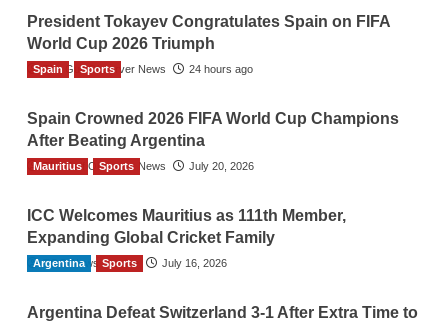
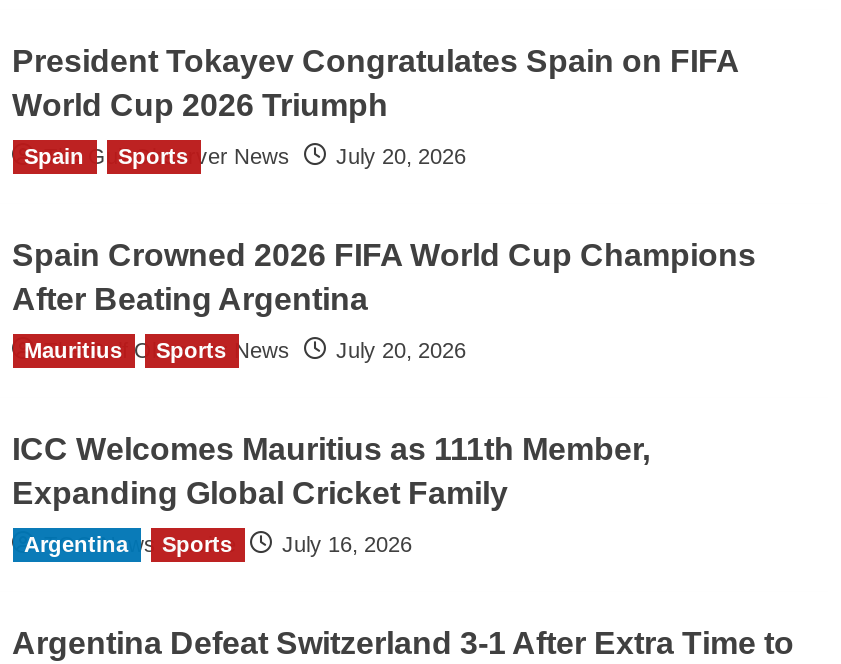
[188,62,252,74] 24 hours ago -> [336,143,466,167] July 20, 2026

